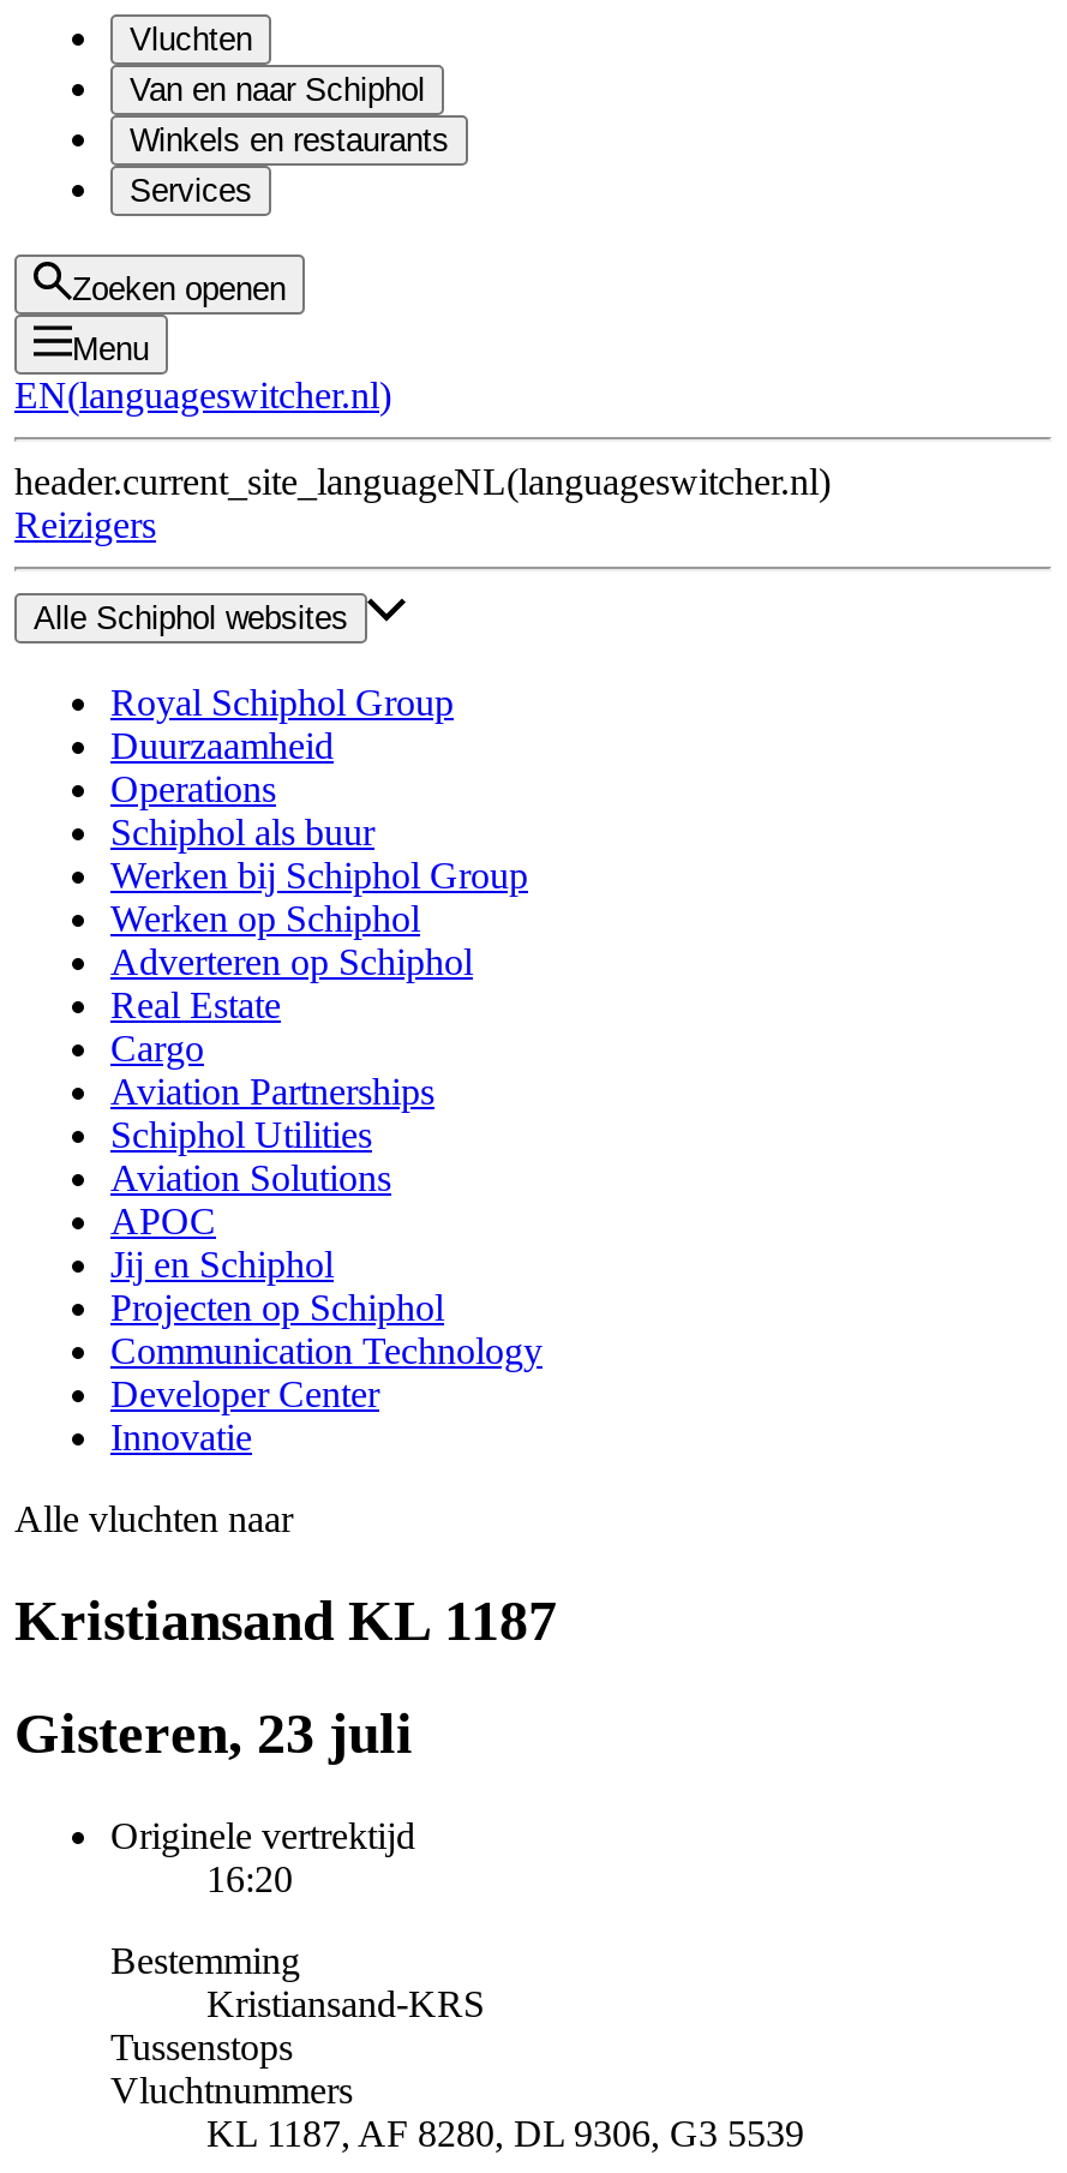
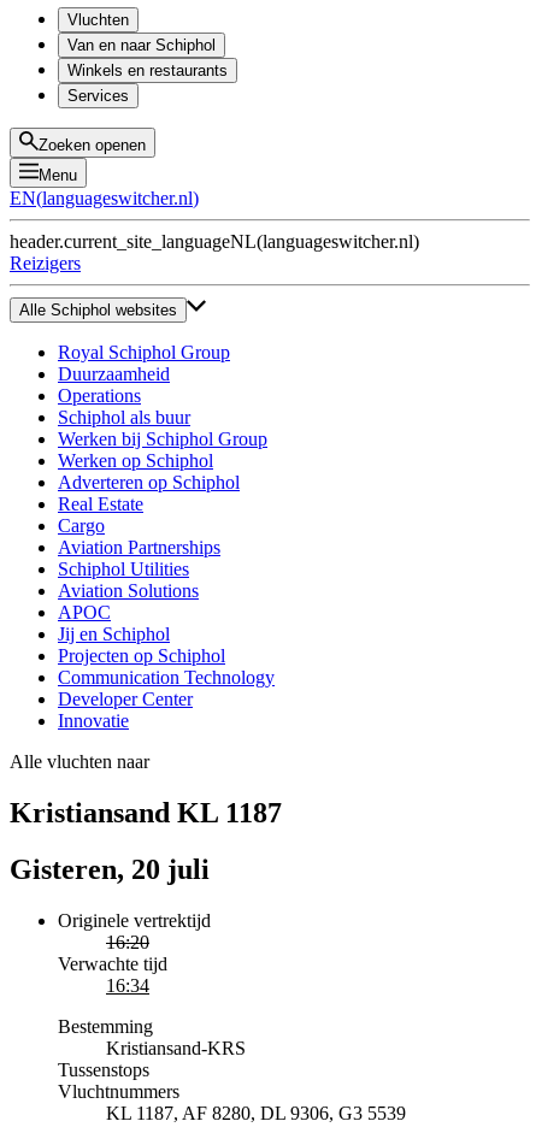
[14,1702,413,1764] Gisteren, 23 juli -> [10,853,210,885] Gisteren, 20 juli
none -> [58,953,167,995] Verwachte tijd | 16:34

